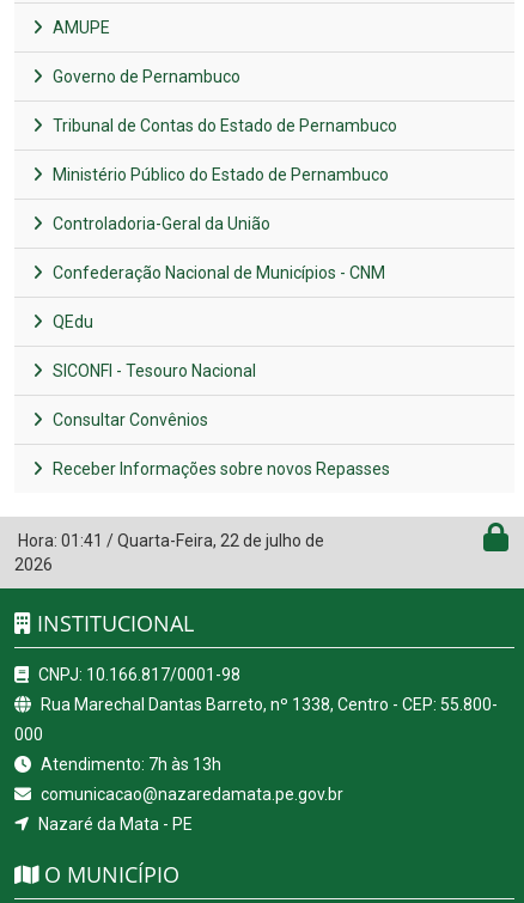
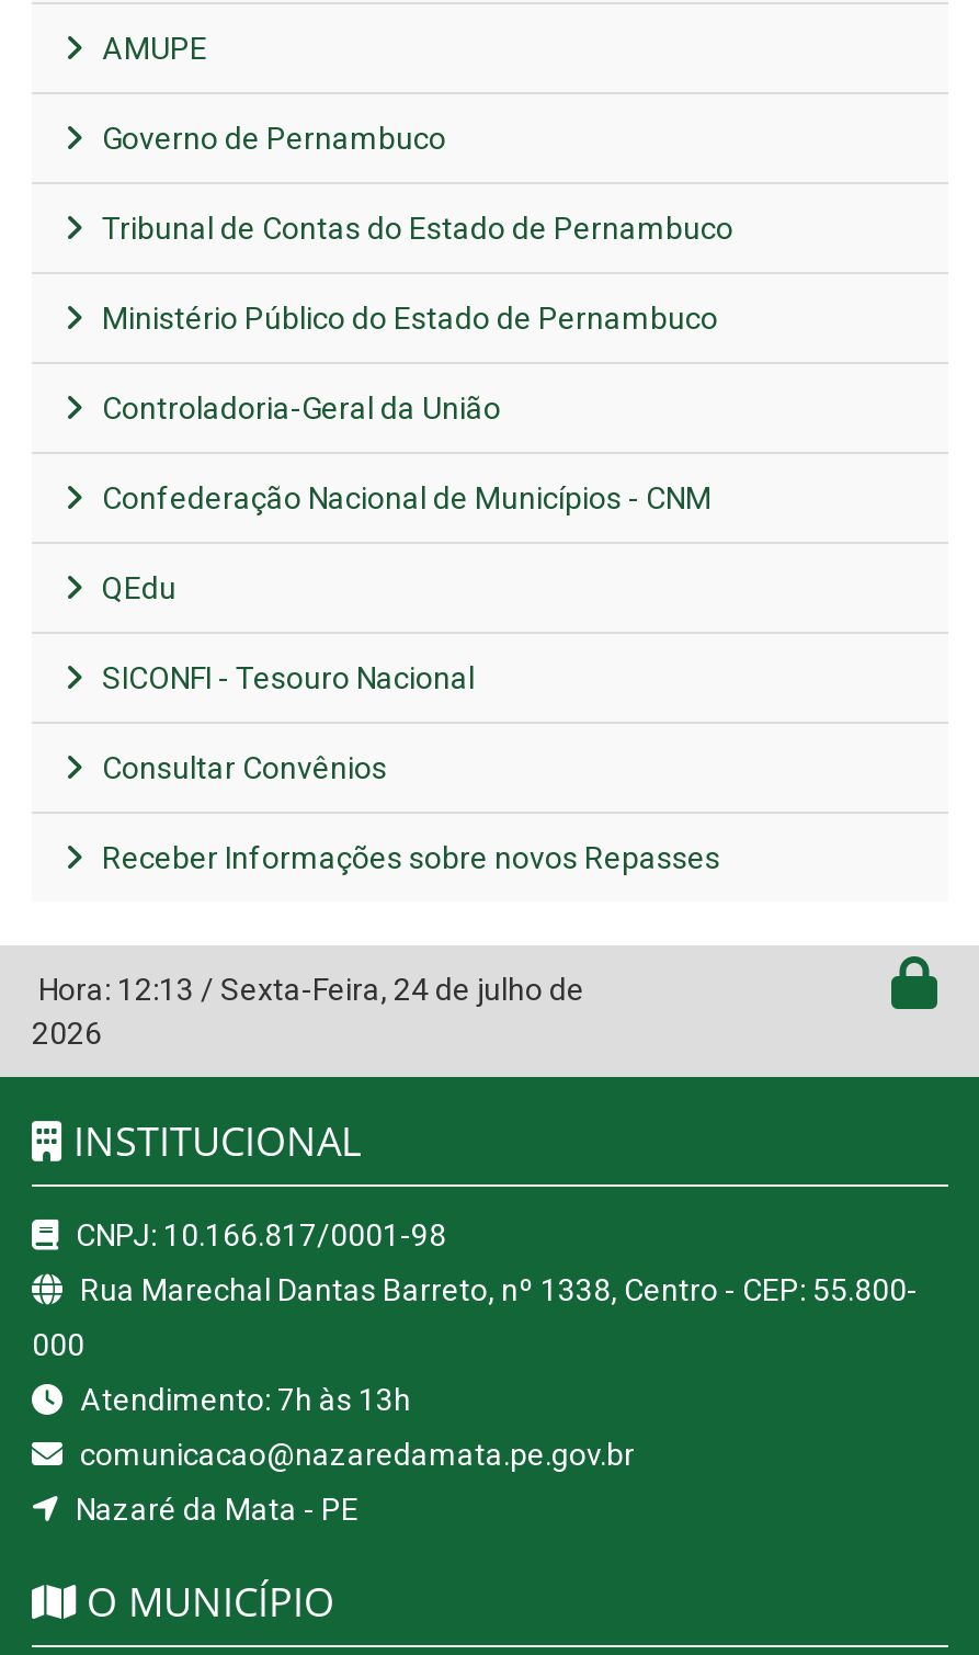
[14,531,324,550] Hora: 01:41 / Quarta-Feira, 22 de julho de -> [32,971,584,1006] Hora: 12:13 / Sexta-Feira, 24 de julho de

